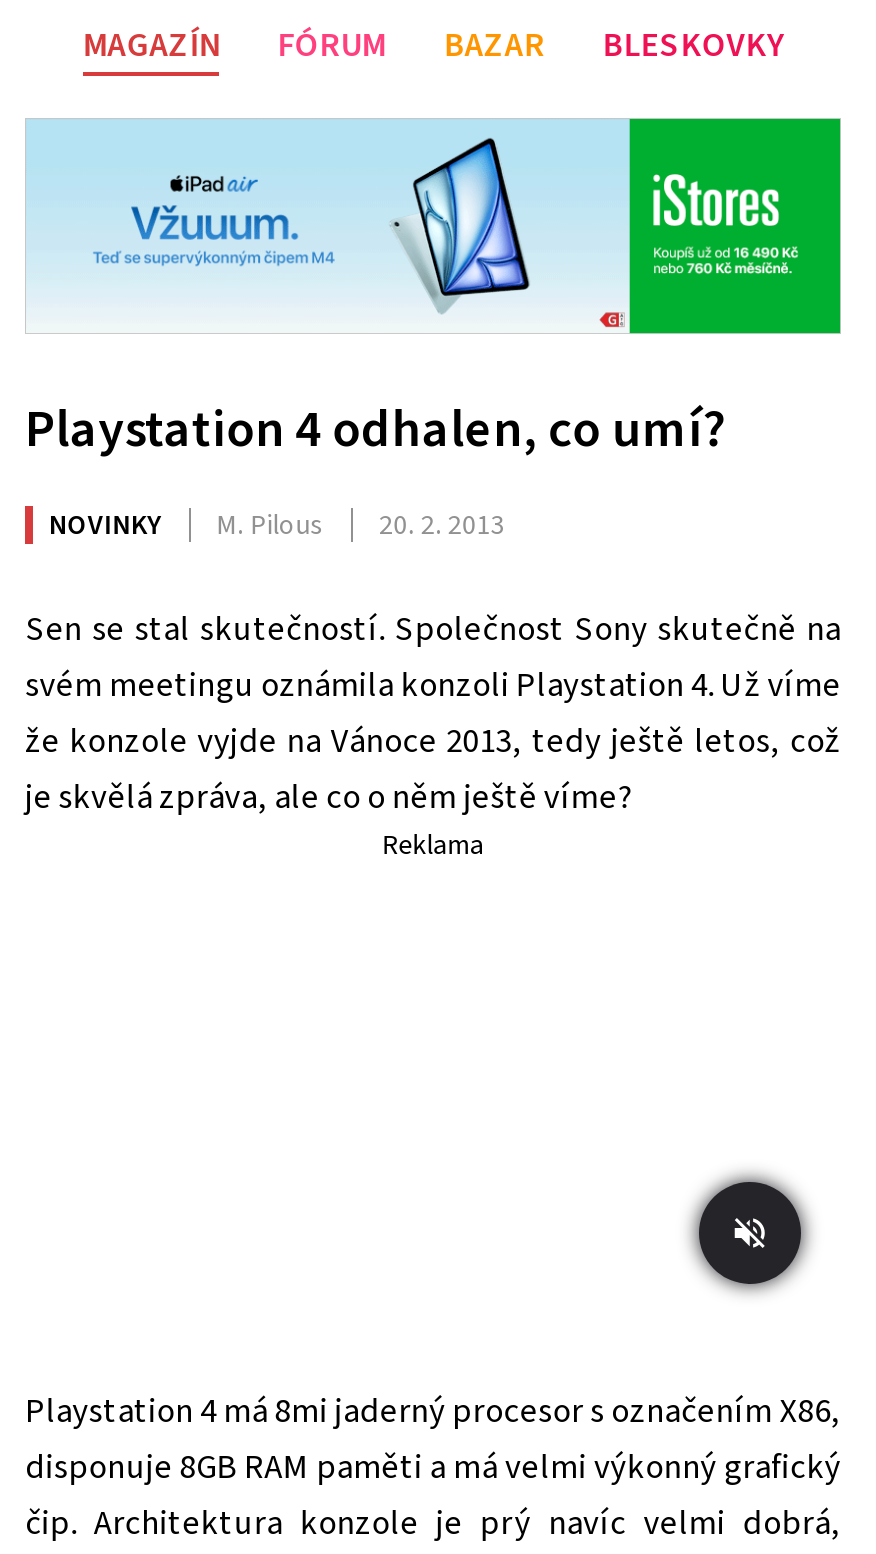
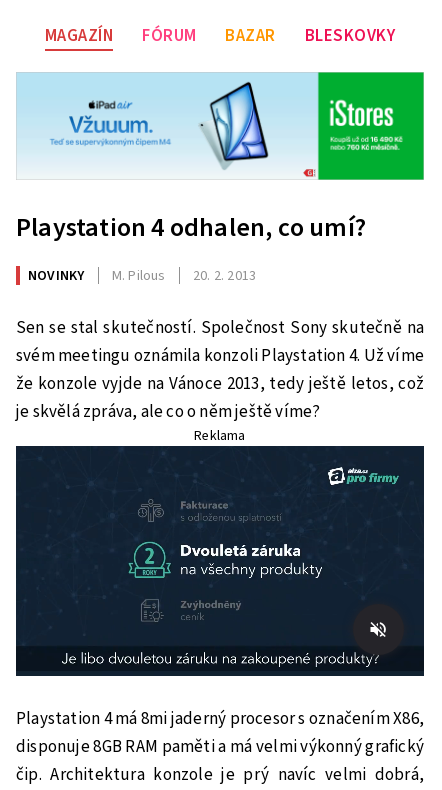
none -> [15,445,425,677] [image]

